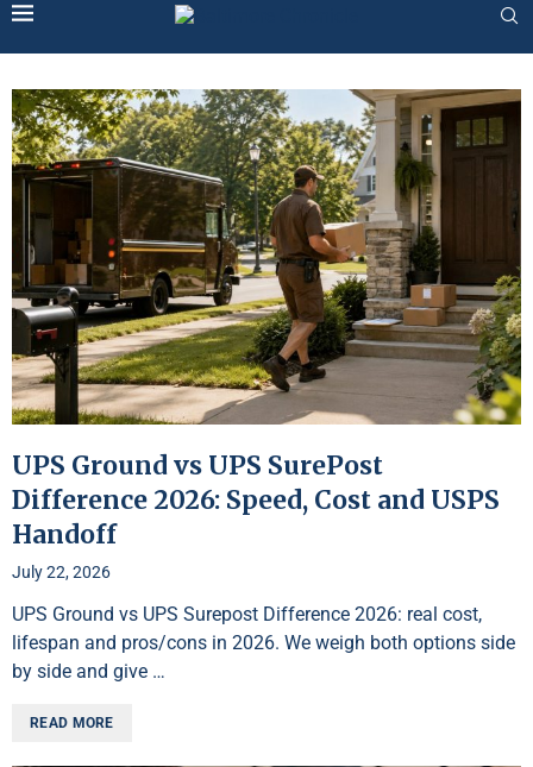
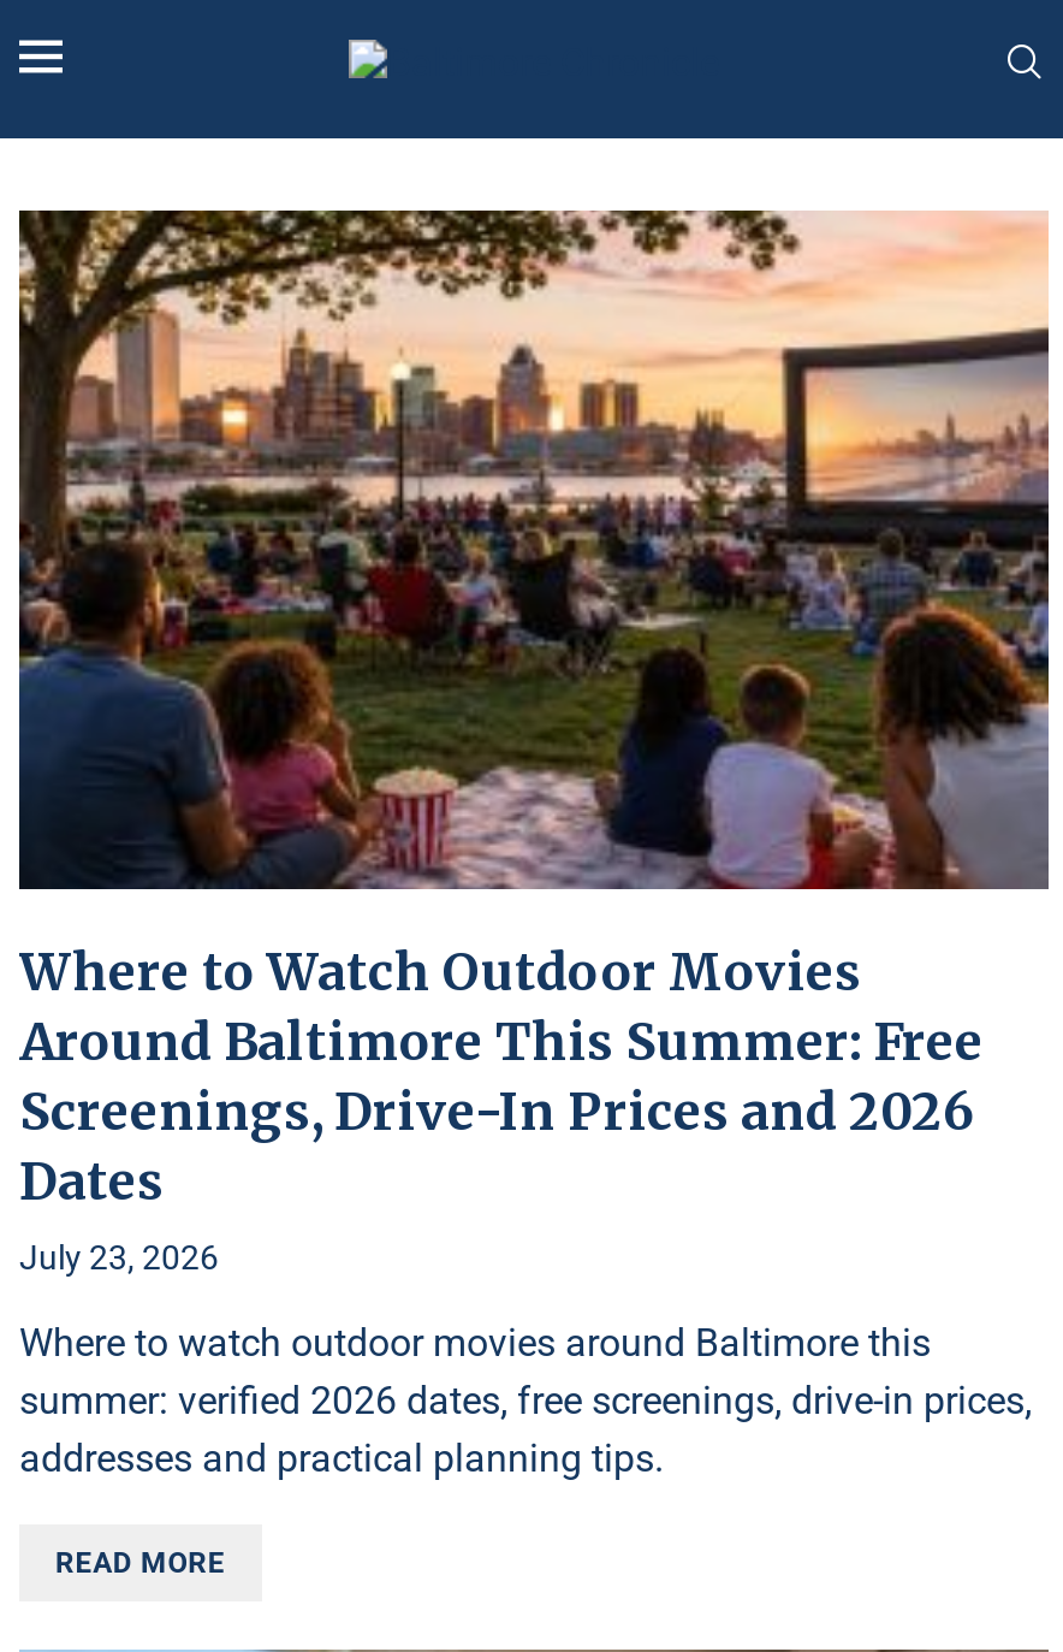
[11,88,522,582] [image] | UPS Ground vs UPS SurePost | Difference 2026: Speed, Cost and USPS | Handoff | July 22, 2026 -> [17,208,1049,1278] [image] | Where to Watch Outdoor Movies | Around Baltimore This Summer: Free | Screenings, Drive-In Prices and 2026 | Dates | July 23, 2026
[12,603,515,683] UPS Ground vs UPS Surepost Difference 2026: real cost, | lifespan and pros/cons in 2026. We weigh both options side | by side and give … -> [19,1321,1032,1482] Where to watch outdoor movies around Baltimore this | summer: verified 2026 dates, free screenings, drive-in prices, | addresses and practical planning tips.

